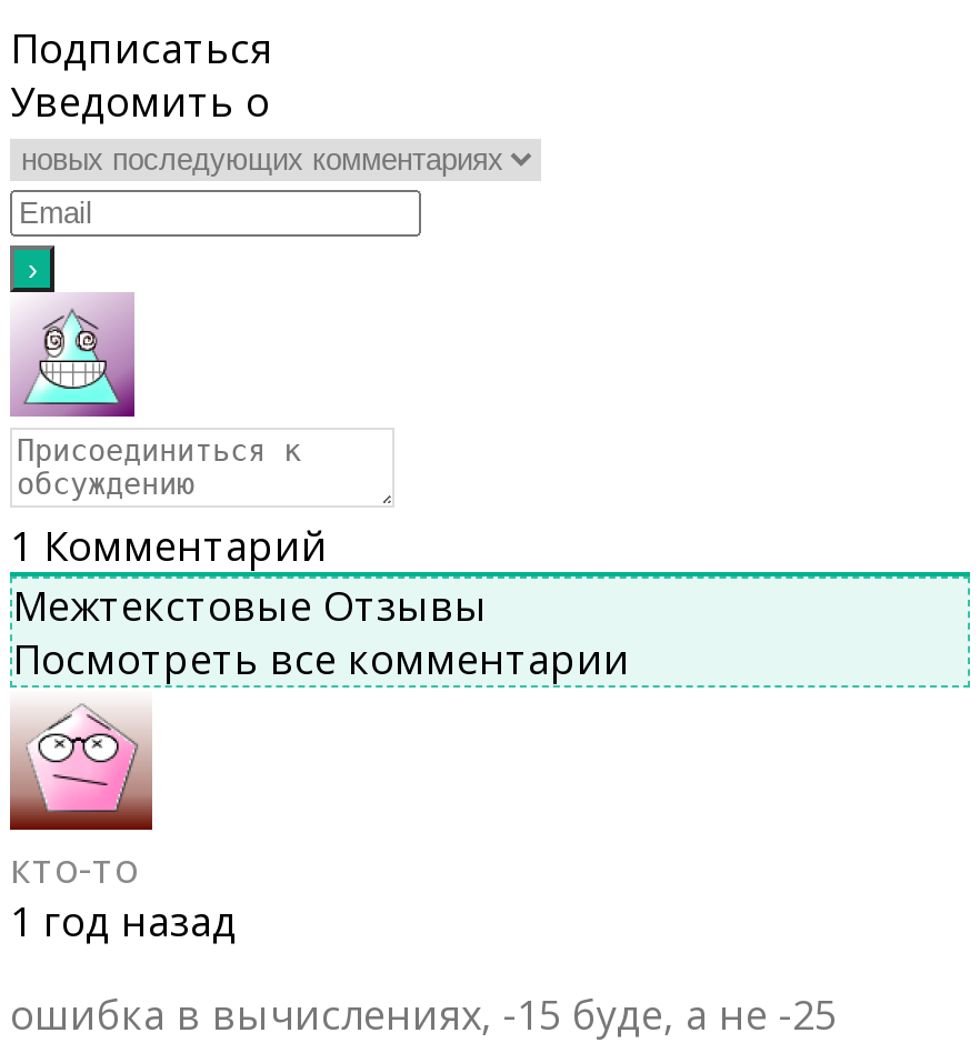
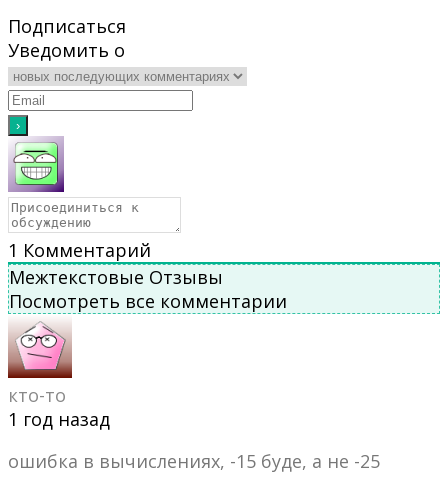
[21,305,134,417] [image] -> [12,141,64,192] [image]

